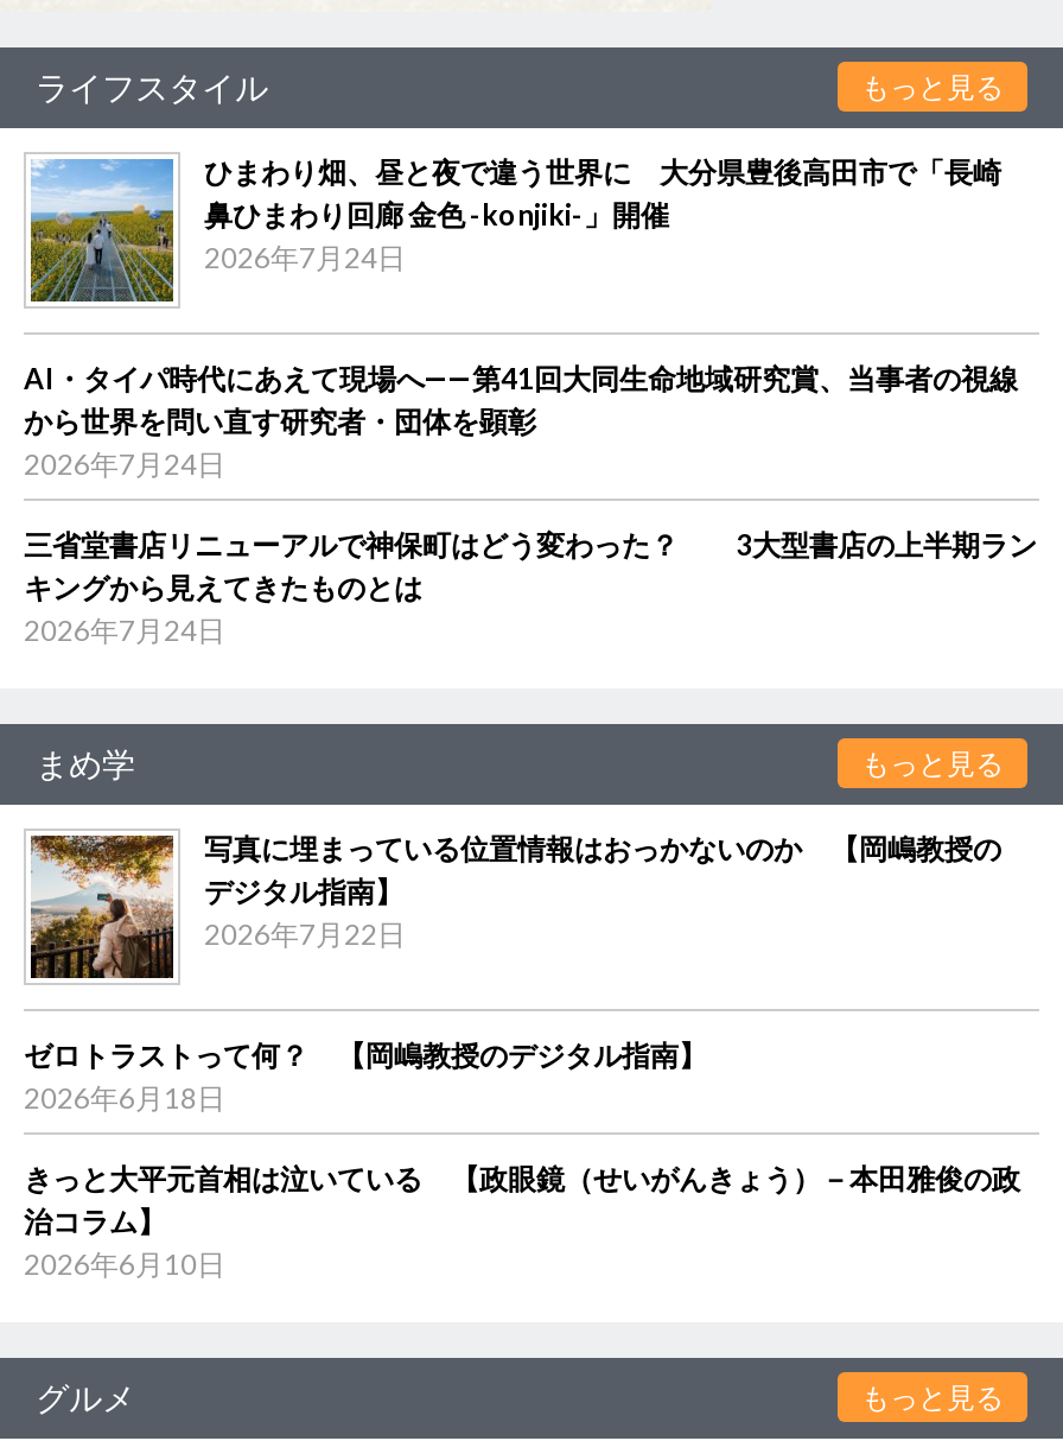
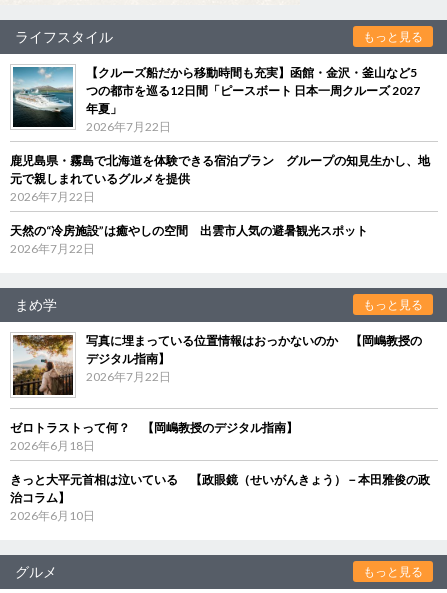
[28,154,1001,304] [image] | ひまわり畑、昼と夜で違う世界に 大分県豊後高田市で「長崎 | 鼻ひまわり回廊 金色 -konjiki-」開催 | 2026年7月24日 -> [12,65,420,134] [image] | 【クルーズ船だから移動時間も充実】函館・金沢・釜山など5 | つの都市を巡る12日間「ピースボート 日本一周クルーズ 2027 | 年夏」 | 2026年7月22日
[24,360,1018,481] AI・タイパ時代にあえて現場へ――第41回大同生命地域研究賞、当事者の視線 | から世界を問い直す研究者・団体を顕彰 | 2026年7月24日 -> [10,153,430,204] 鹿児島県・霧島で北海道を体験できる宿泊プラン グループの知見生かし、地 | 元で親しまれているグルメを提供 | 2026年7月22日
[24,526,1037,647] 三省堂書店リニューアルで神保町はどう変わった？ 3大型書店の上半期ラン | キングから見えてきたものとは | 2026年7月24日 -> [10,223,368,256] 天然の“冷房施設”は癒やしの空間 出雲市人気の避暑観光スポット | 2026年7月22日

